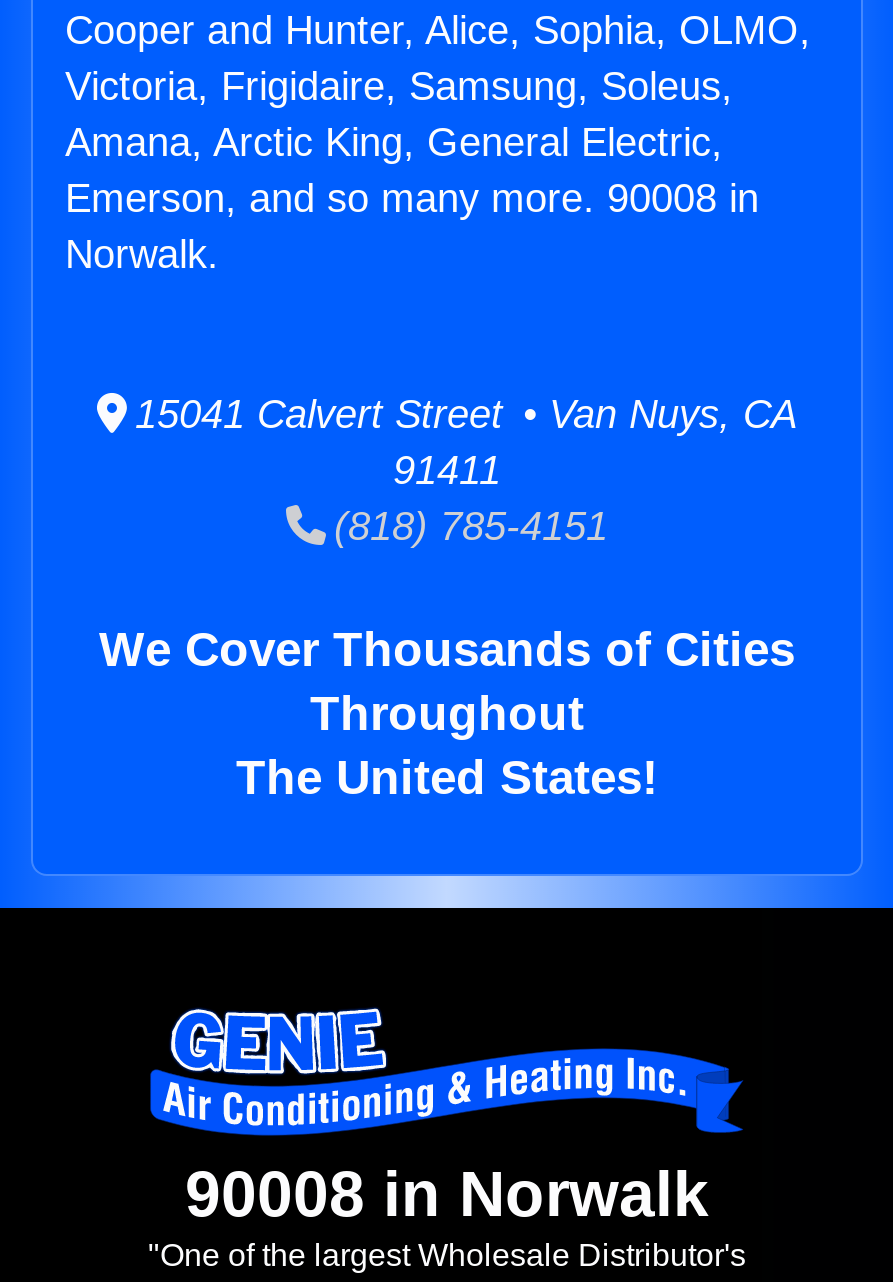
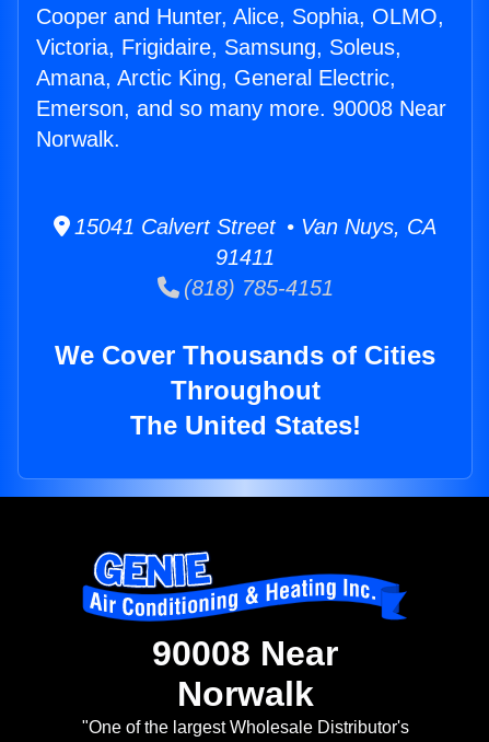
[65,176,759,220] Emerson, and so many more. 90008 in -> [36,96,446,120] Emerson, and so many more. 90008 Near
[185,1159,709,1231] 90008 in Norwalk -> [152,634,338,714] 90008 Near | Norwalk

